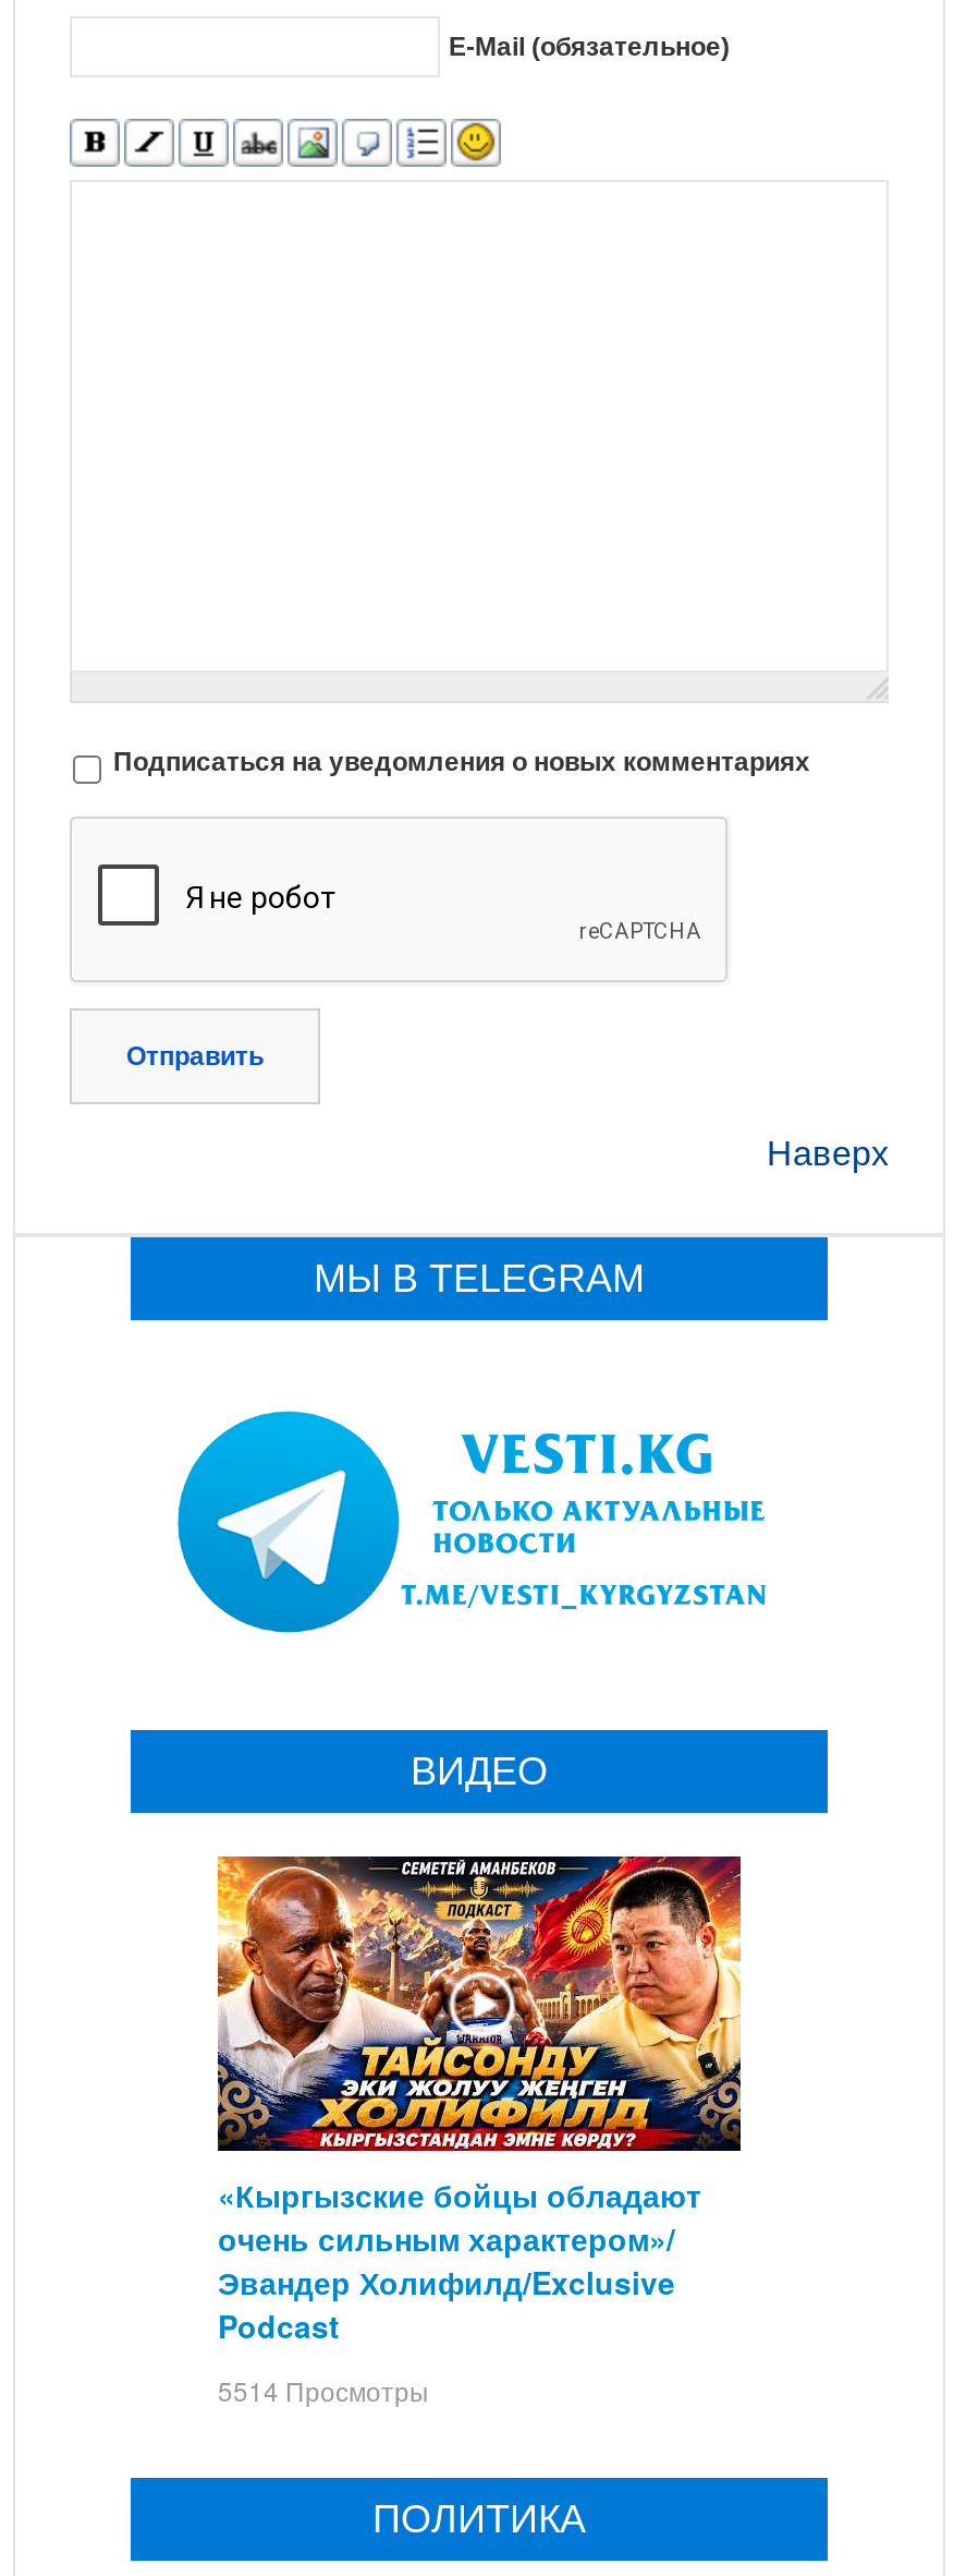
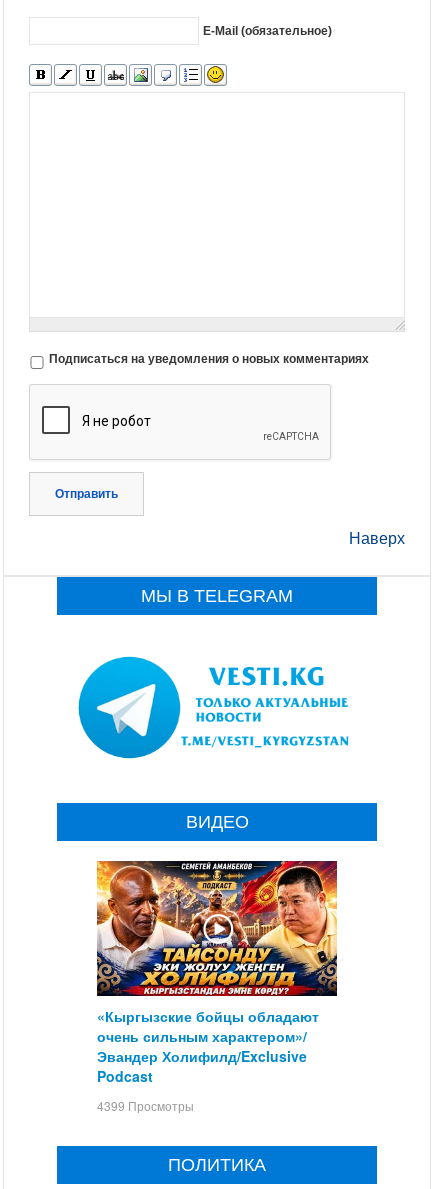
[218,2371,429,2408] 5514 Просмотры -> [97,1097,194,1114] 4399 Просмотры

